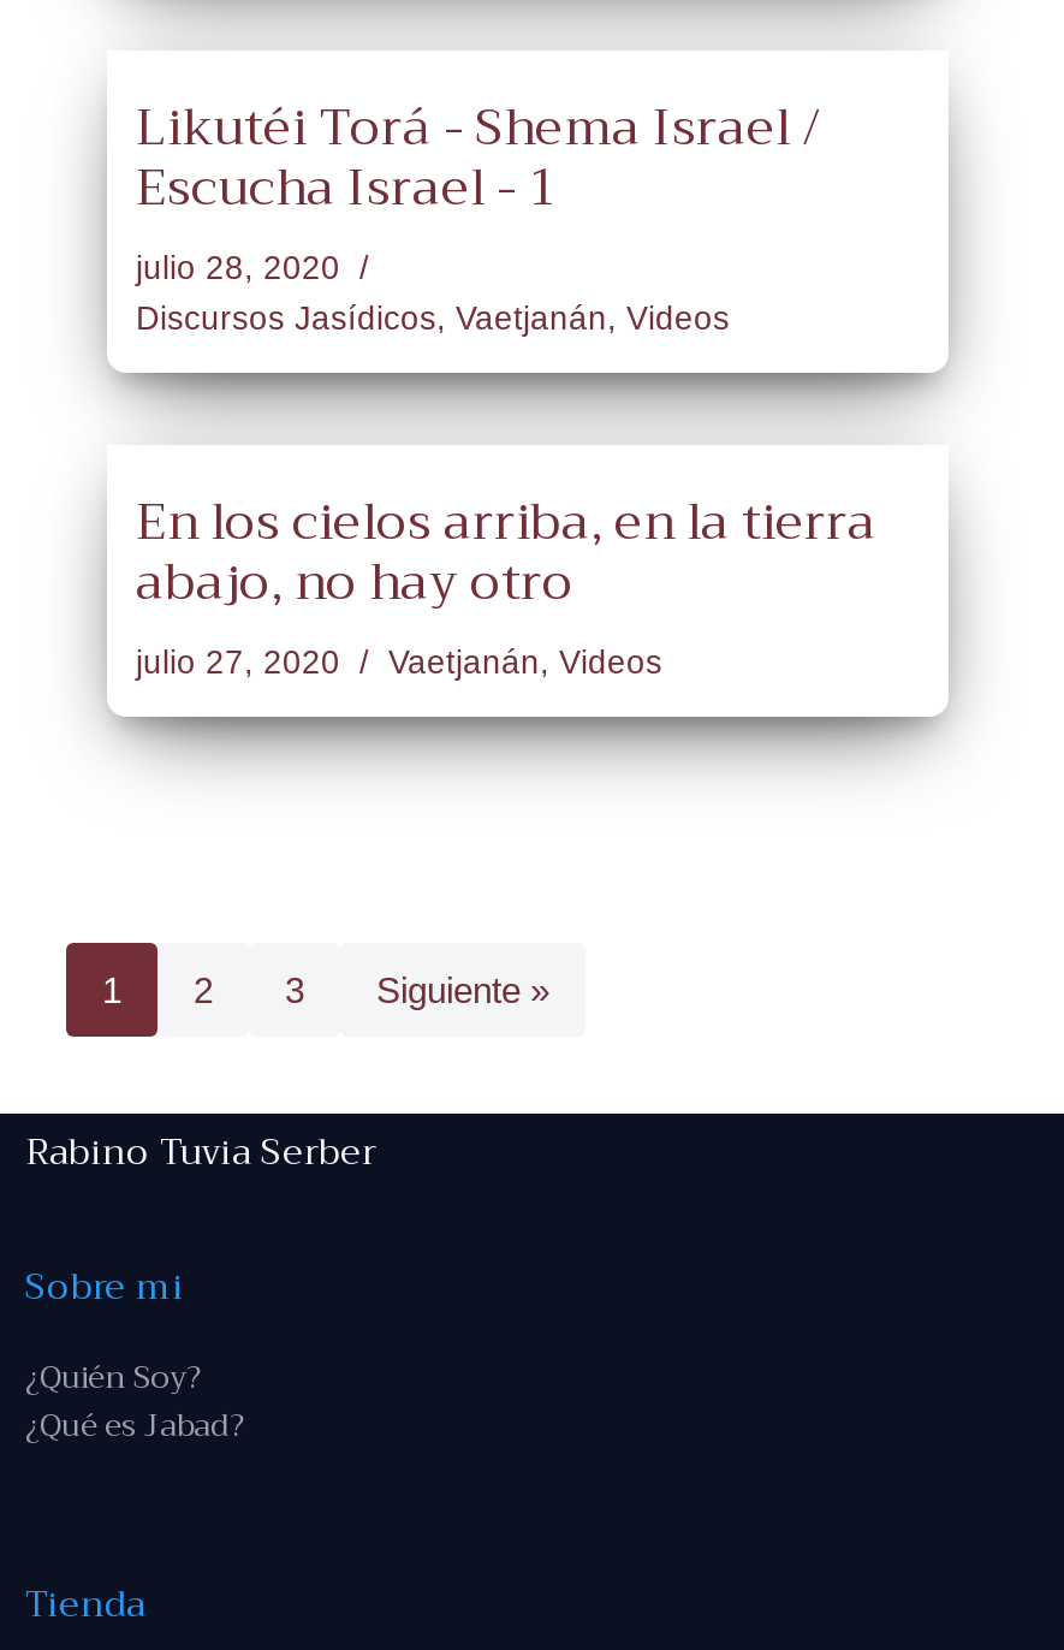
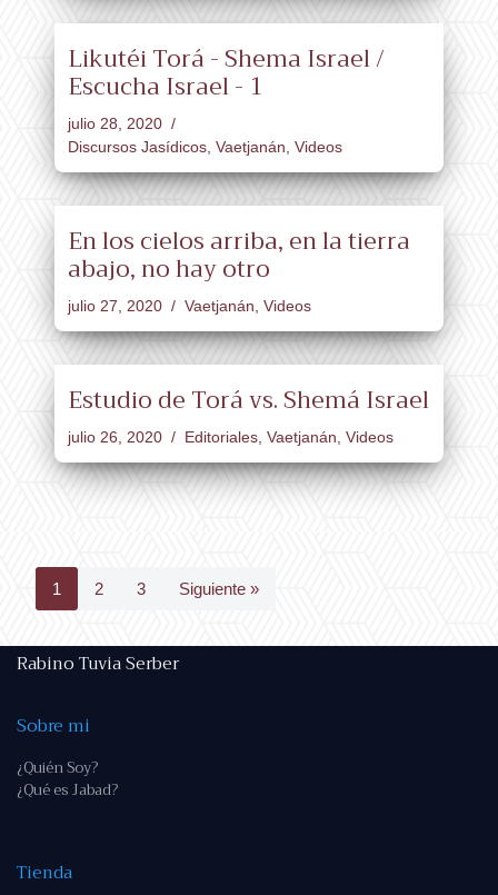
none -> [68,380,429,446] Estudio de Torá vs. Shemá Israel | julio 26, 2020 | Editoriales, Vaetjanán, Videos

